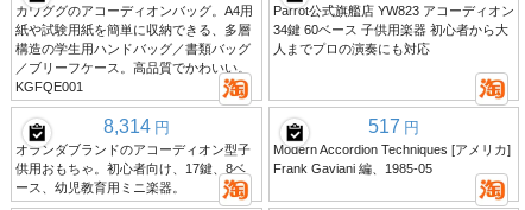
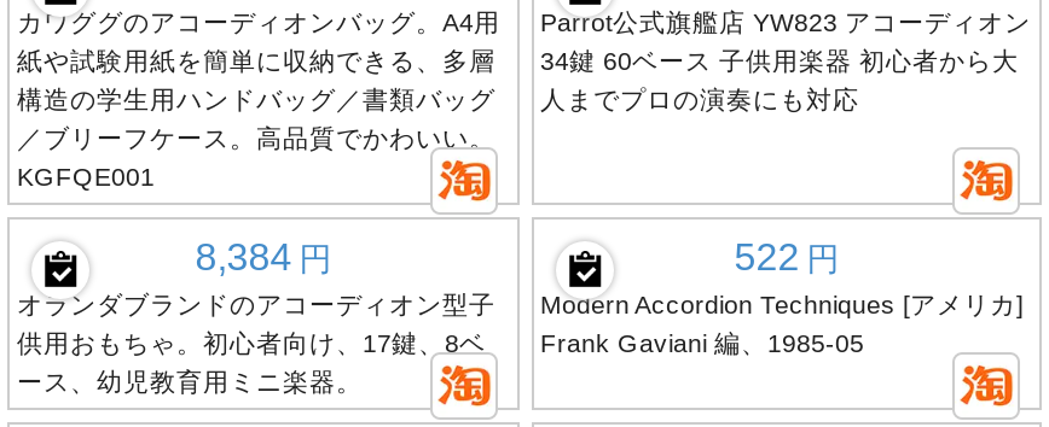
[103,117,170,137] 8,314 円 -> [195,238,331,279] 8,384 円
[368,117,419,137] 517 円 -> [734,238,838,279] 522 円

